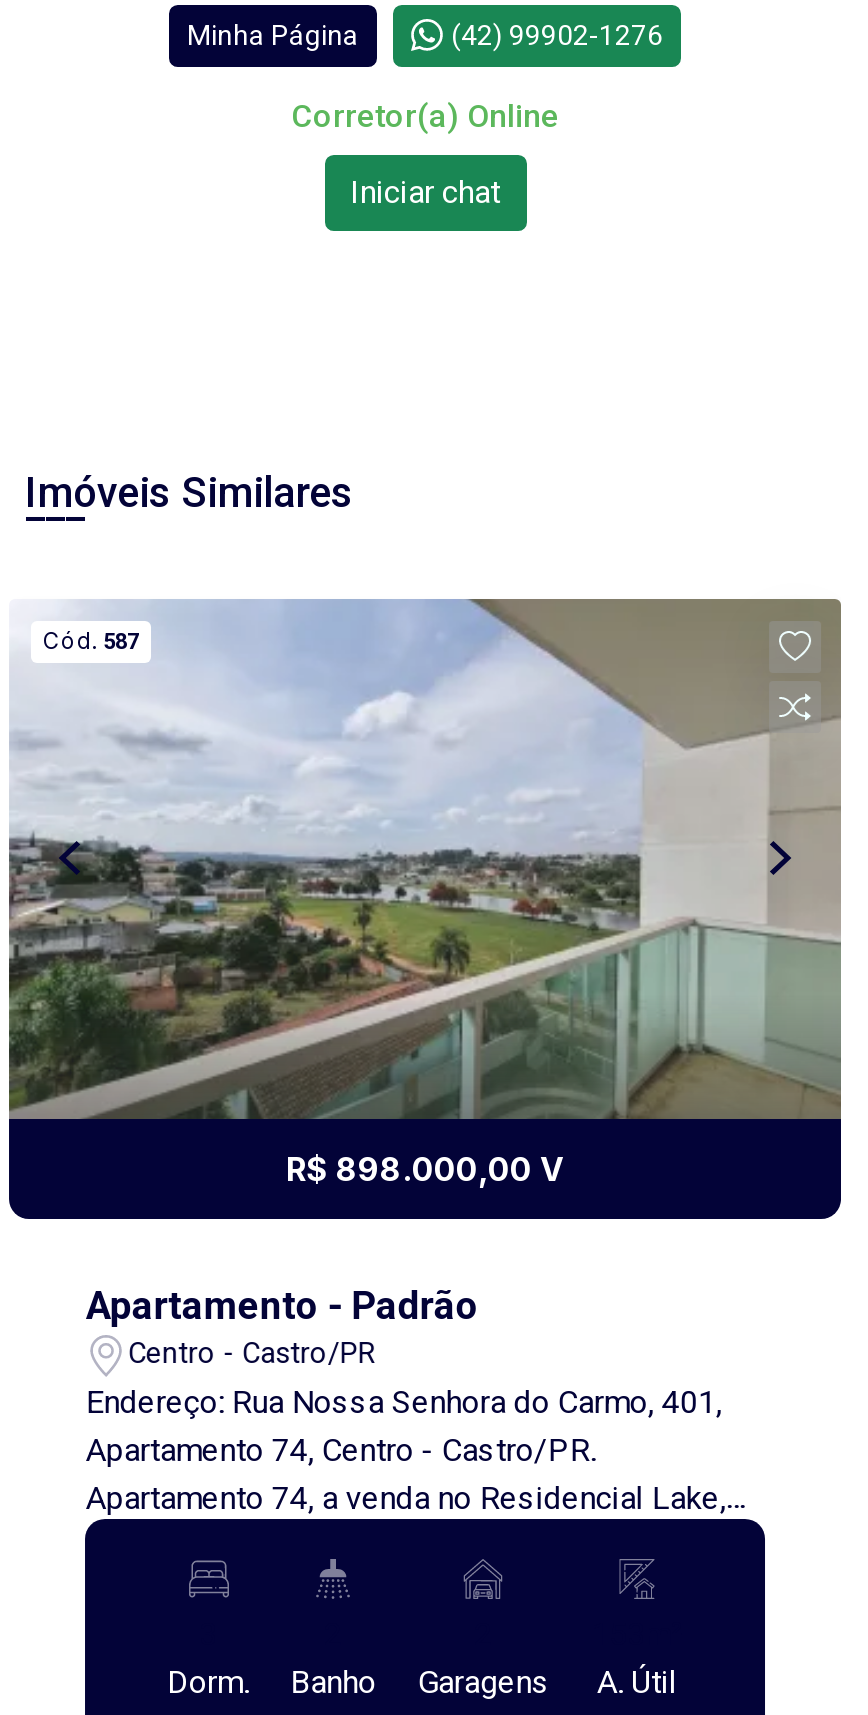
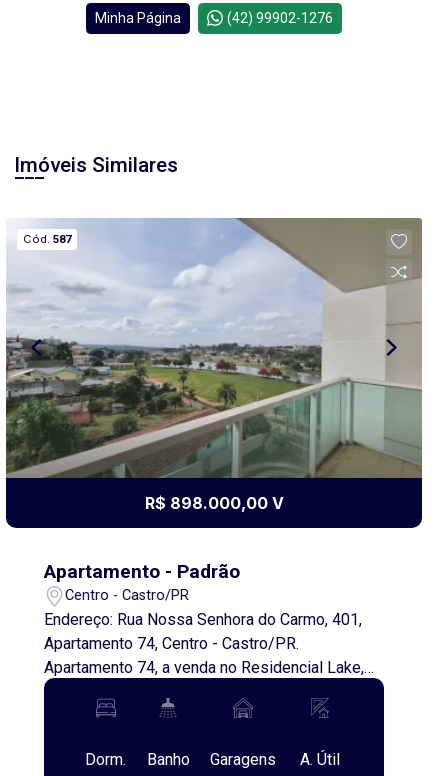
[291,96,559,210] Corretor(a) Online | Iniciar chat -> none

